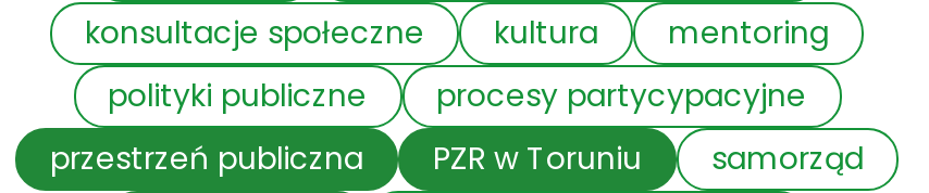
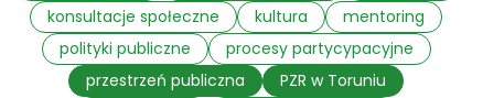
[711,137,864,180] samorząd -> none

